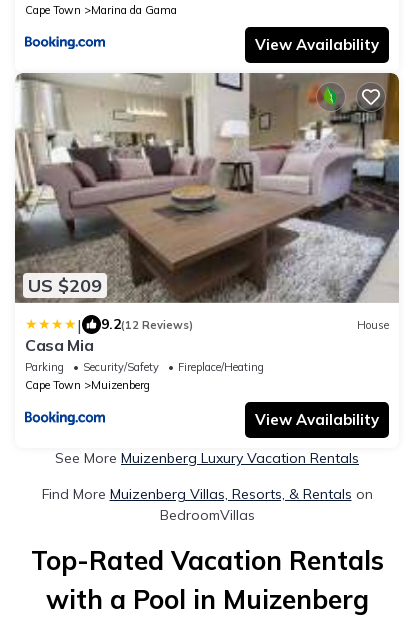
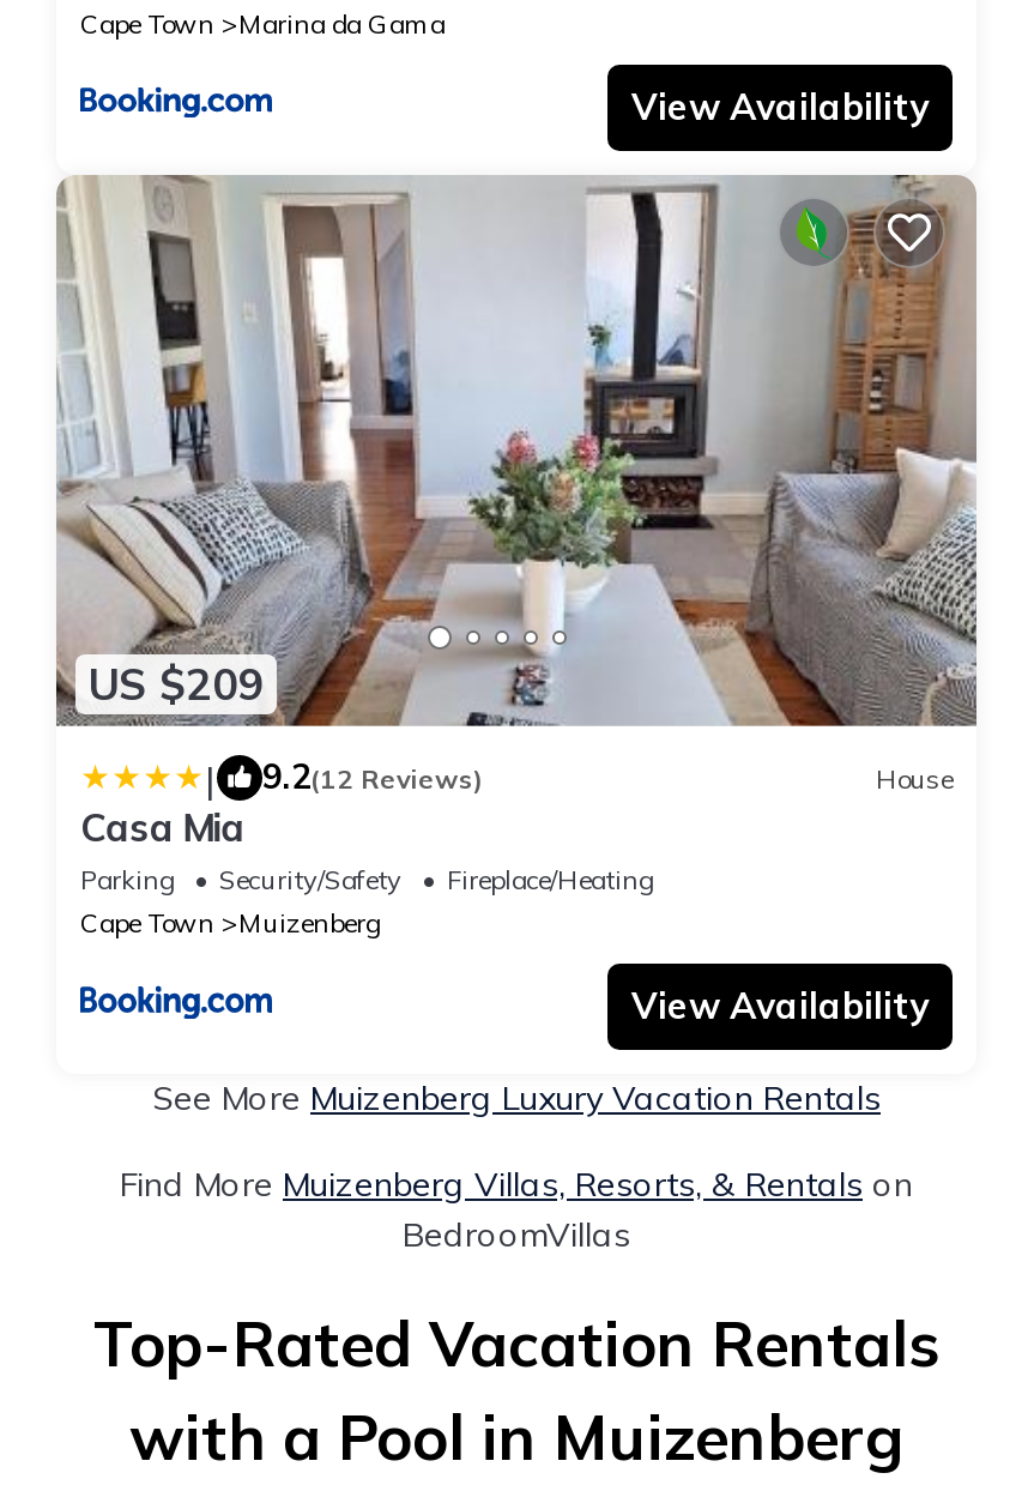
[15,73,400,303] [image] -> [54,175,976,726] [image]

